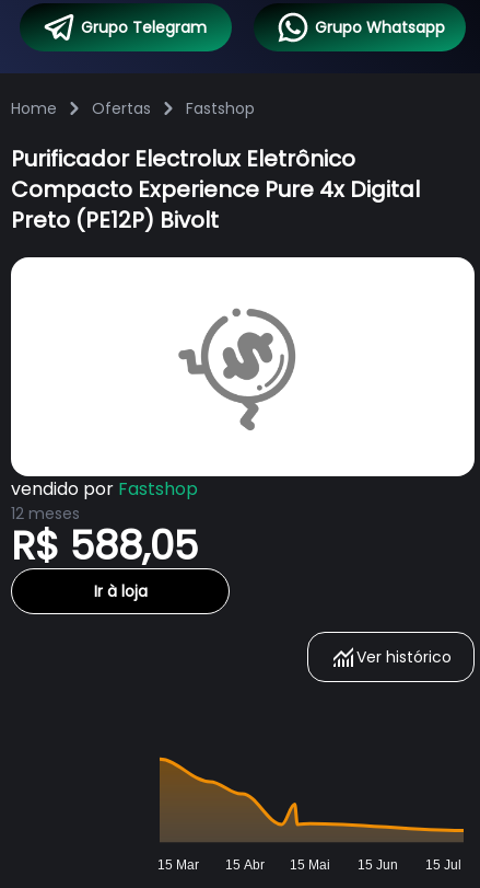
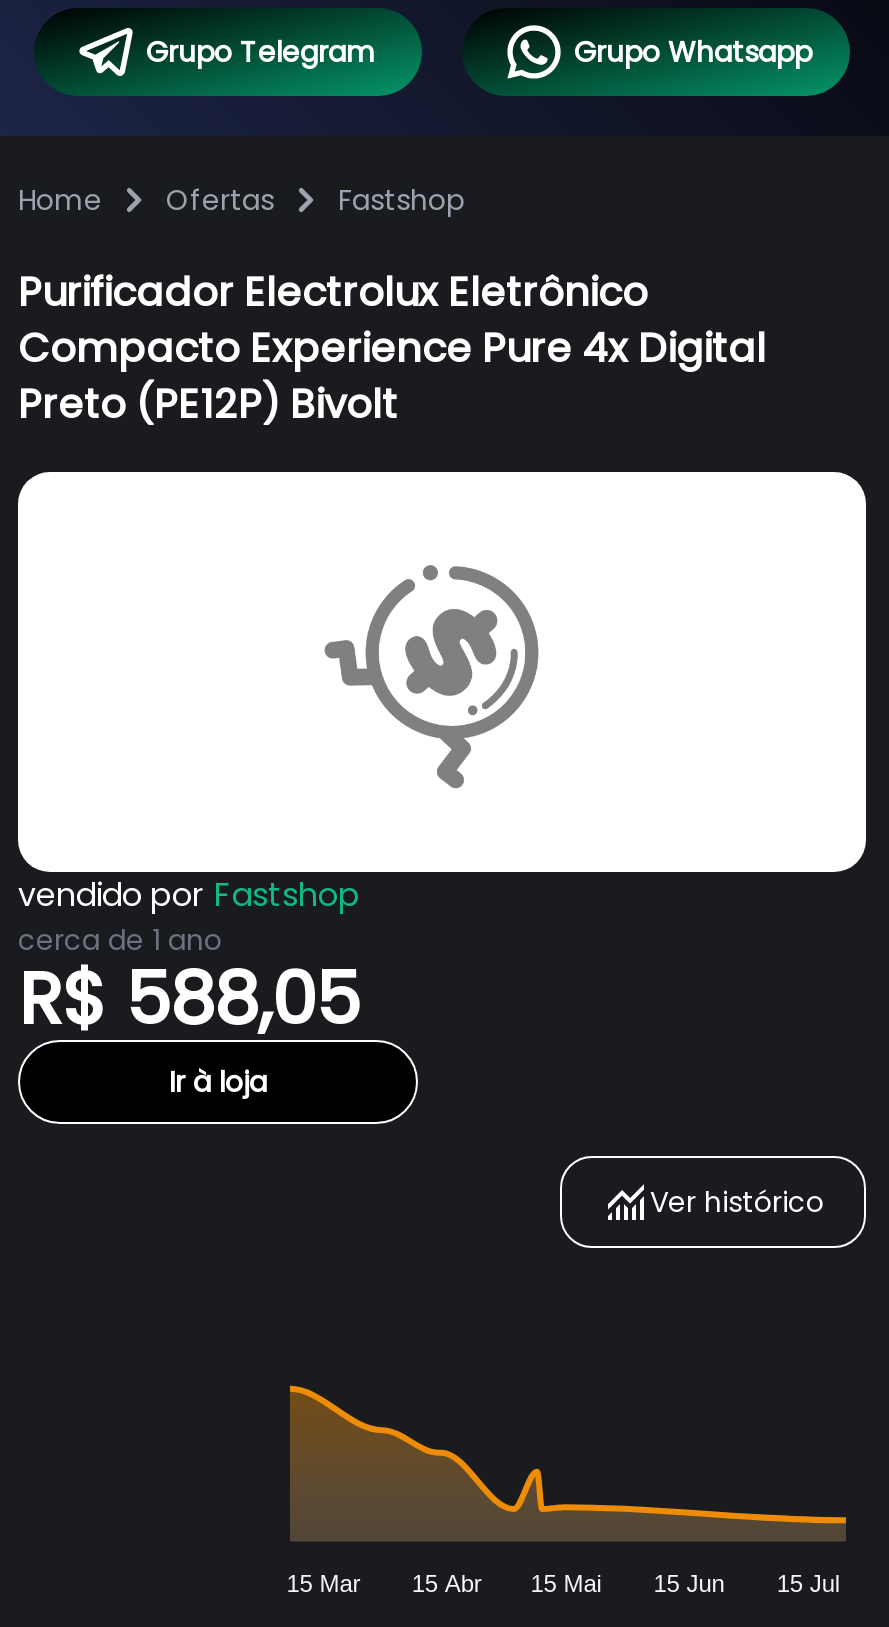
[11,503,80,525] 12 meses -> [18,920,222,960] cerca de 1 ano

